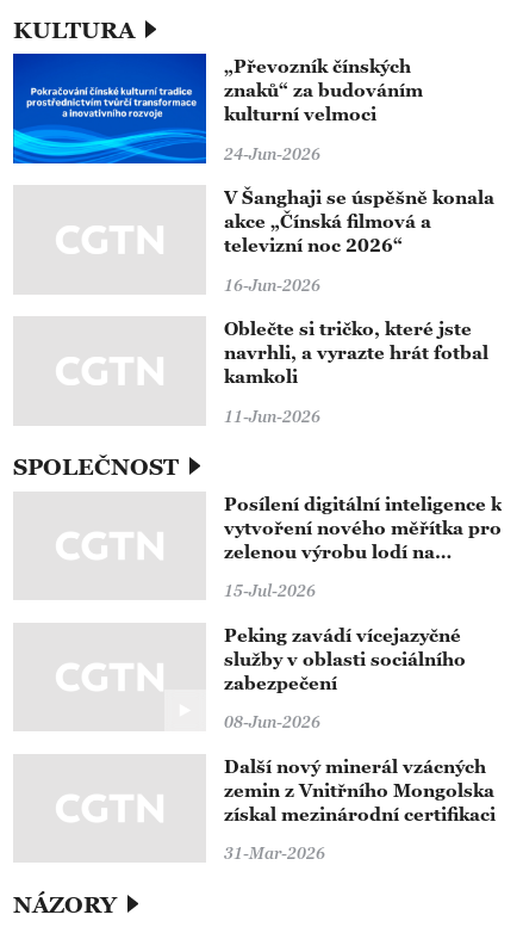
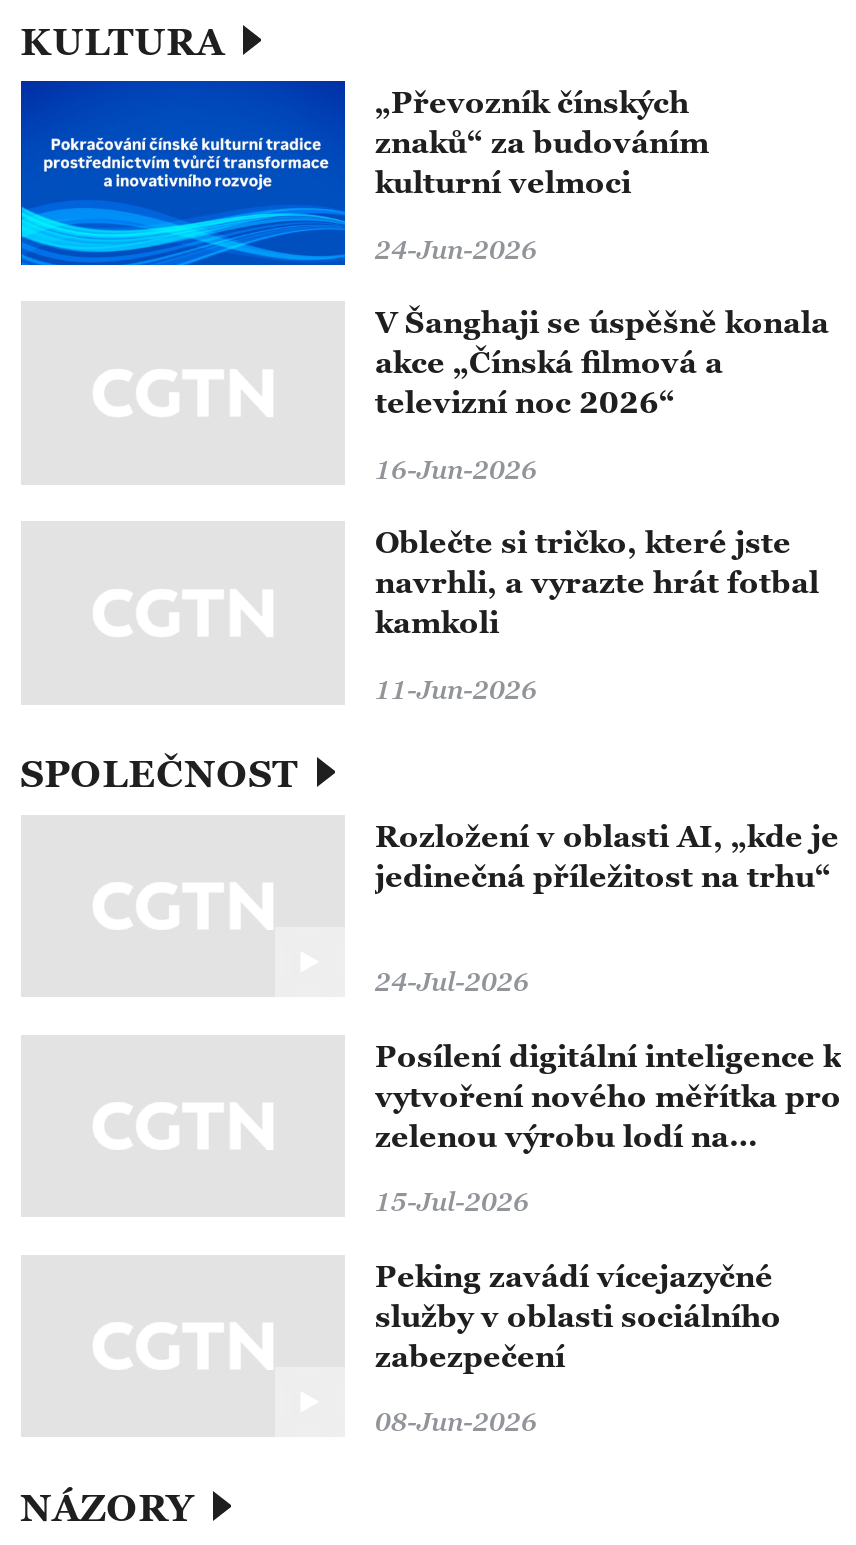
none -> [375,816,839,997] Rozložení v oblasti AI, „kde je | jedinečná příležitost na trhu“ | 24-Jul-2026
moved [224,492,502,732] -> [375,1036,841,1438]: Posílení digitální inteligence k | vytvoření nového měřítka pro | zelenou výrobu lodí na | Peking zavádí vícejazyčné | služby v oblasti sociálního | zabezpečení | 08-Jun-2026
[224,755,496,863] Další nový minerál vzácných | zemin z Vnitřního Mongolska | získal mezinárodní certifikaci | 31-Mar-2026 -> none

